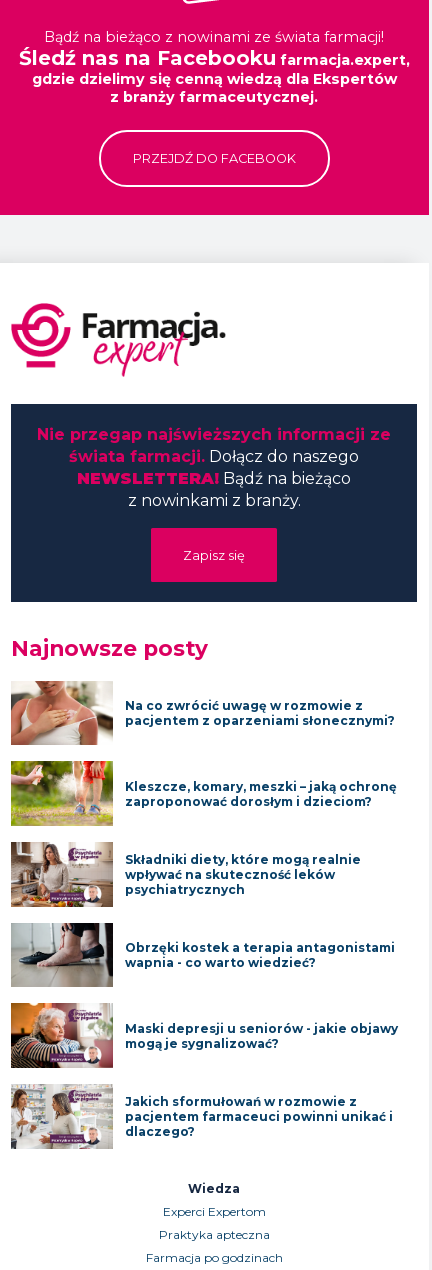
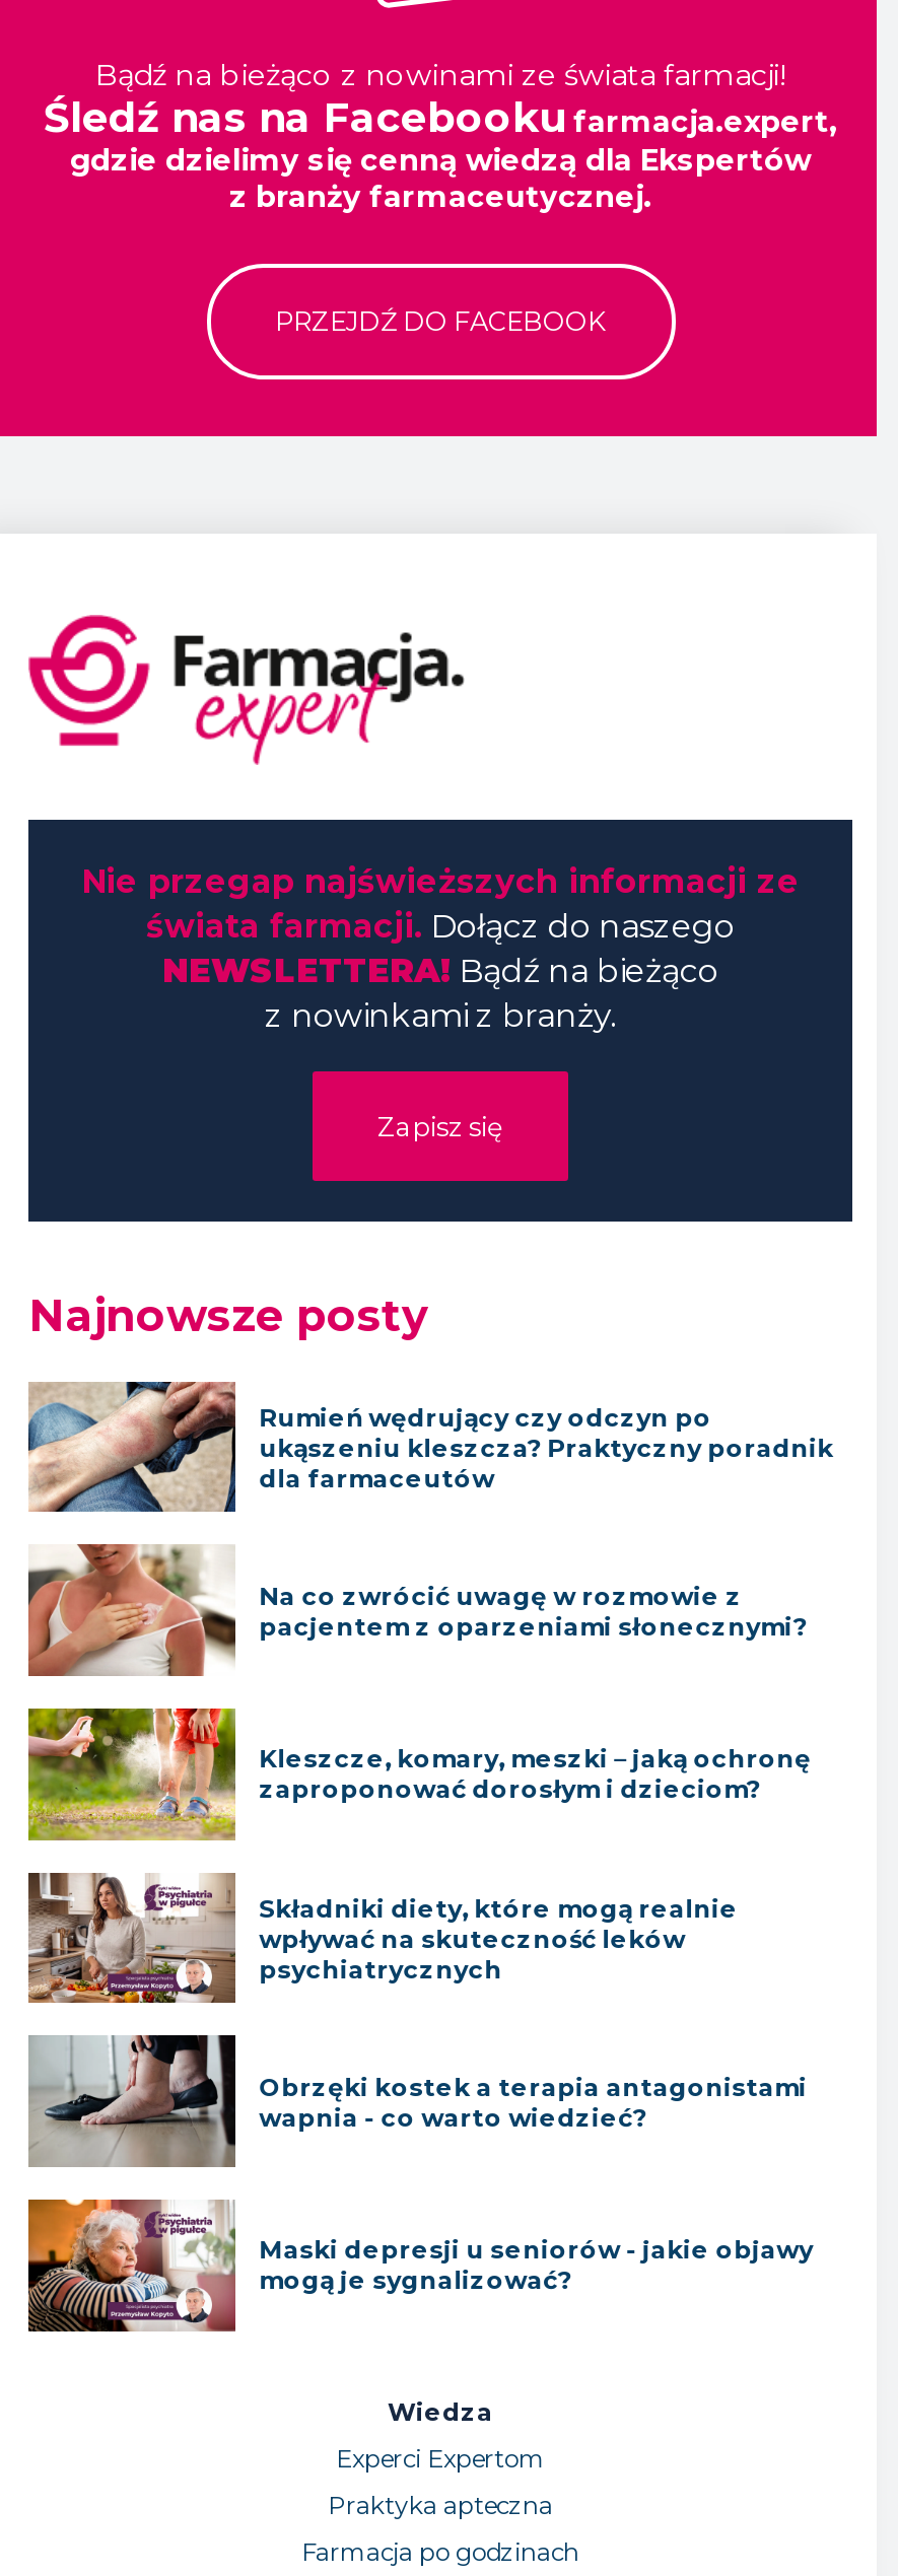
none -> [26,1380,833,1514] [image] | Rumień wędrujący czy odczyn po | ukąszeniu kleszcza? Praktyczny poradnik | dla farmaceutów
moved [10,678,398,1051] -> [26,1540,813,2296]: [image] | Na co zwrócić uwagę w rozmowie z | pacjentem z oparzeniami słonecznymi? | ... | Maski depresji u seniorów - jakie objawy | mogą je sygnalizować?
[11,1084,393,1150] [image] | Jakich sformułowań w rozmowie z | pacjentem farmaceuci powinni unikać i | dlaczego? -> none

